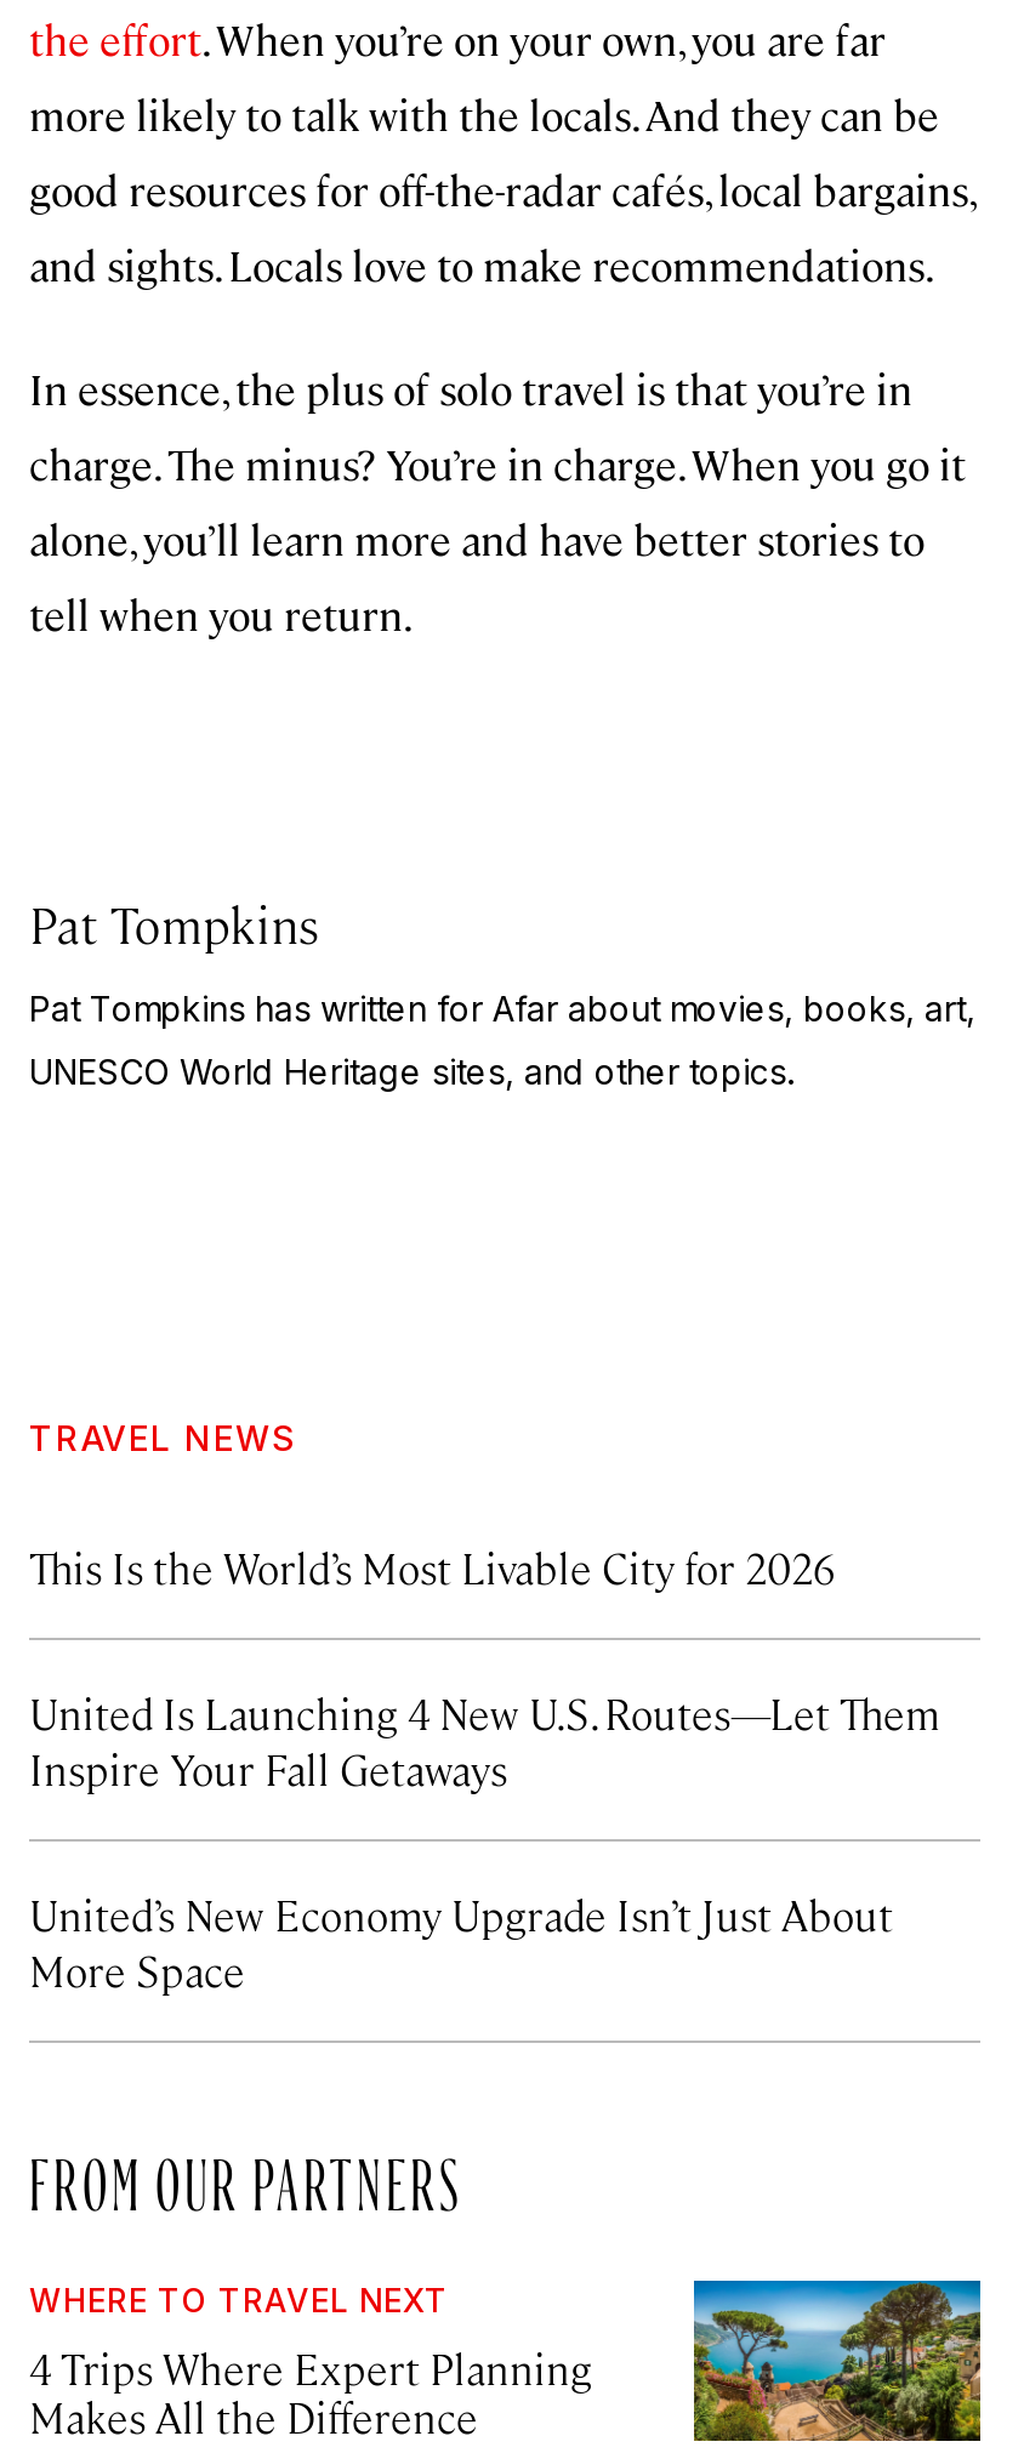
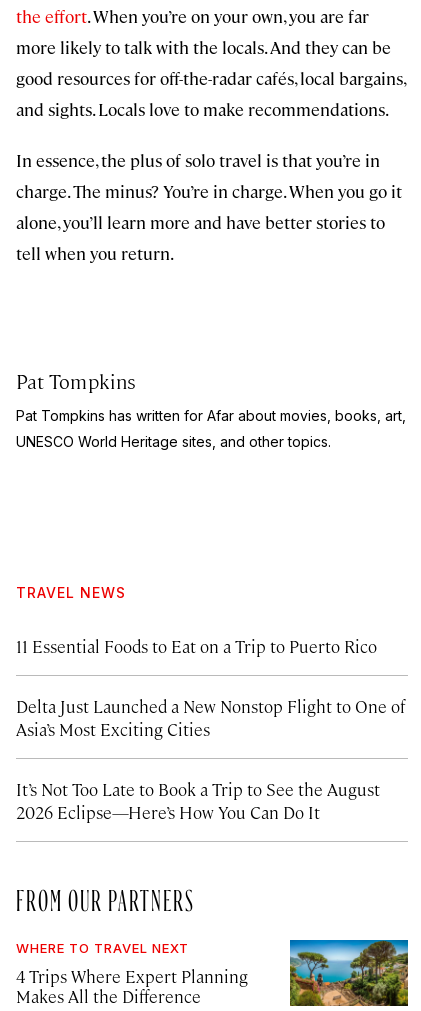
[29,1540,835,1593] This Is the World’s Most Livable City for 2026 -> [16,635,377,657] 11 Essential Foods to Eat on a Trip to Puerto Rico
[29,1686,939,1795] United Is Launching 4 New U.S. Routes—Let Them | Inspire Your Fall Getaways -> [16,695,405,740] Delta Just Launched a New Nonstop Flight to One of | Asia’s Most Exciting Cities
[29,1887,893,1996] United’s New Economy Upgrade Isn’t Just About | More Space -> [16,778,380,823] It’s Not Too Late to Book a Trip to See the August | 2026 Eclipse—Here’s How You Can Do It

